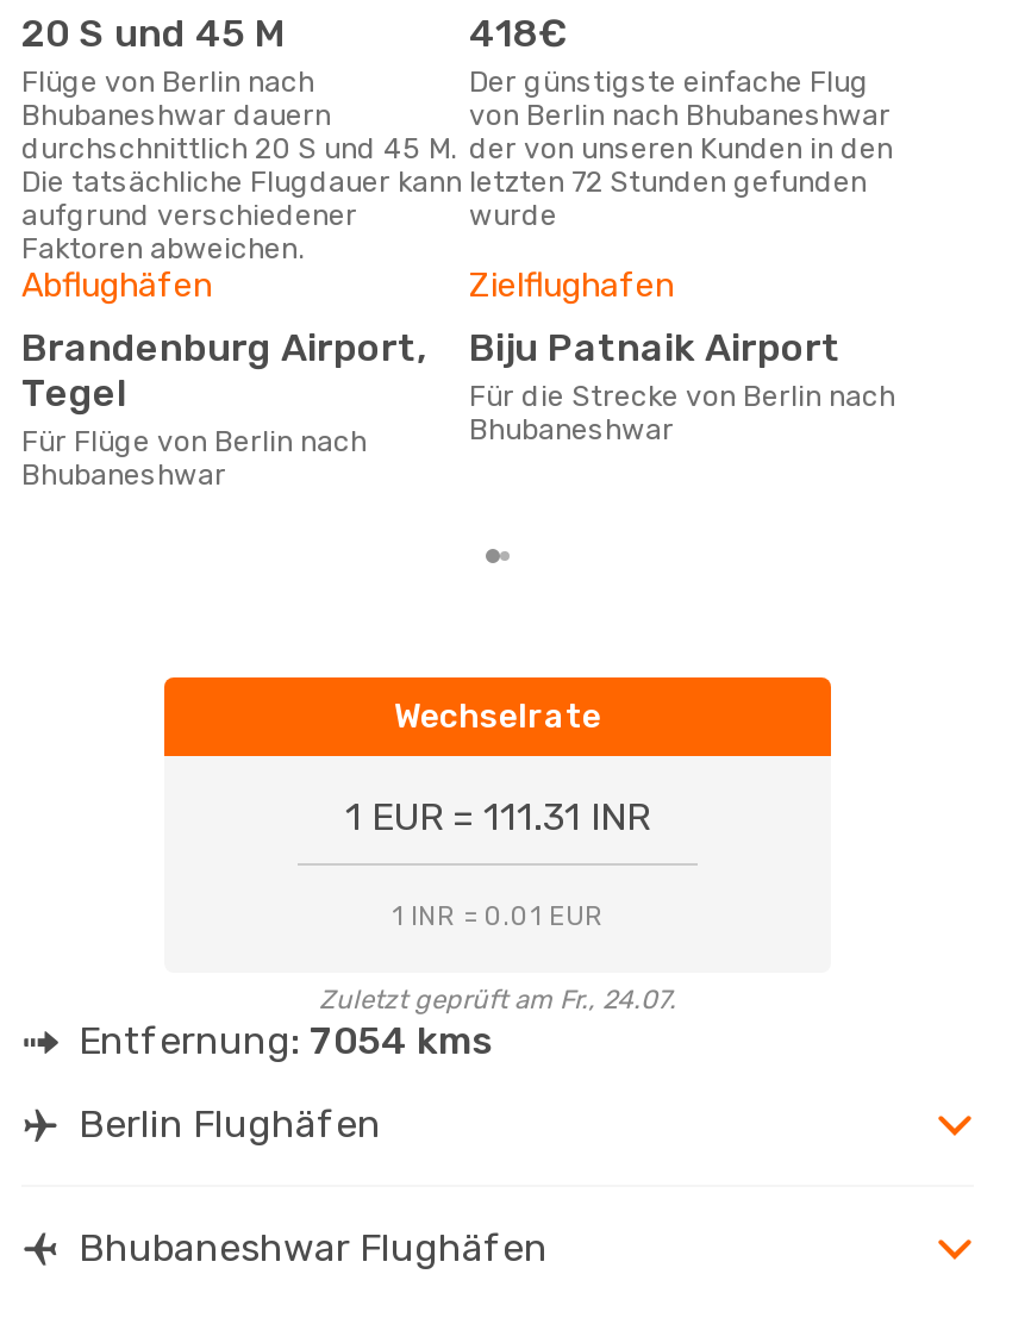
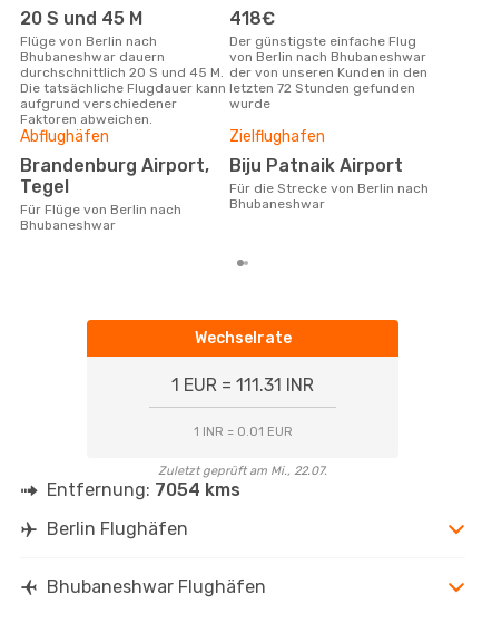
[319,984,676,1015] Zuletzt geprüft am Fr., 24.07. -> [158,463,327,478] Zuletzt geprüft am Mi., 22.07.

